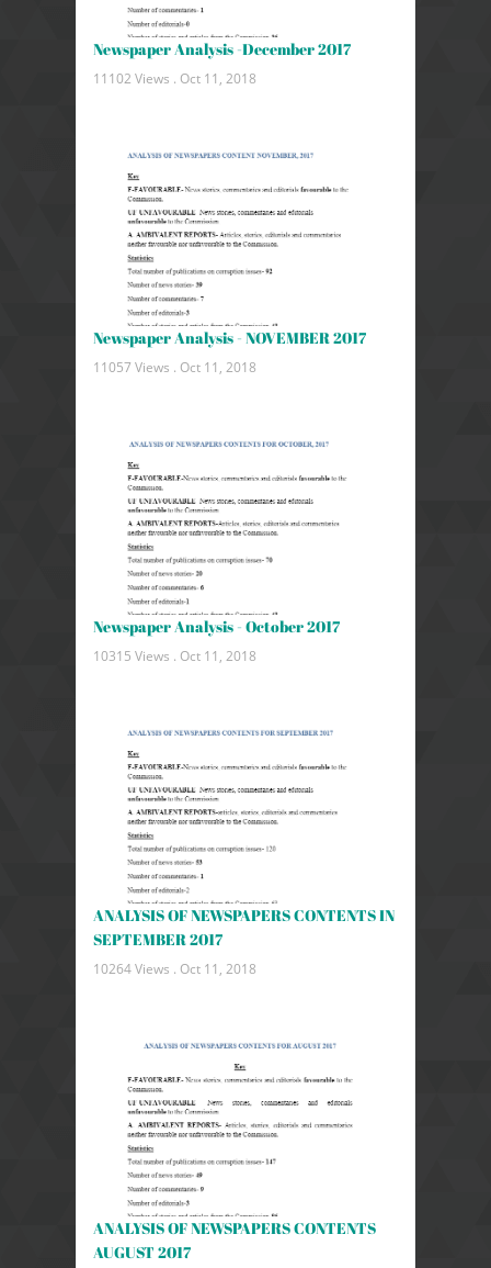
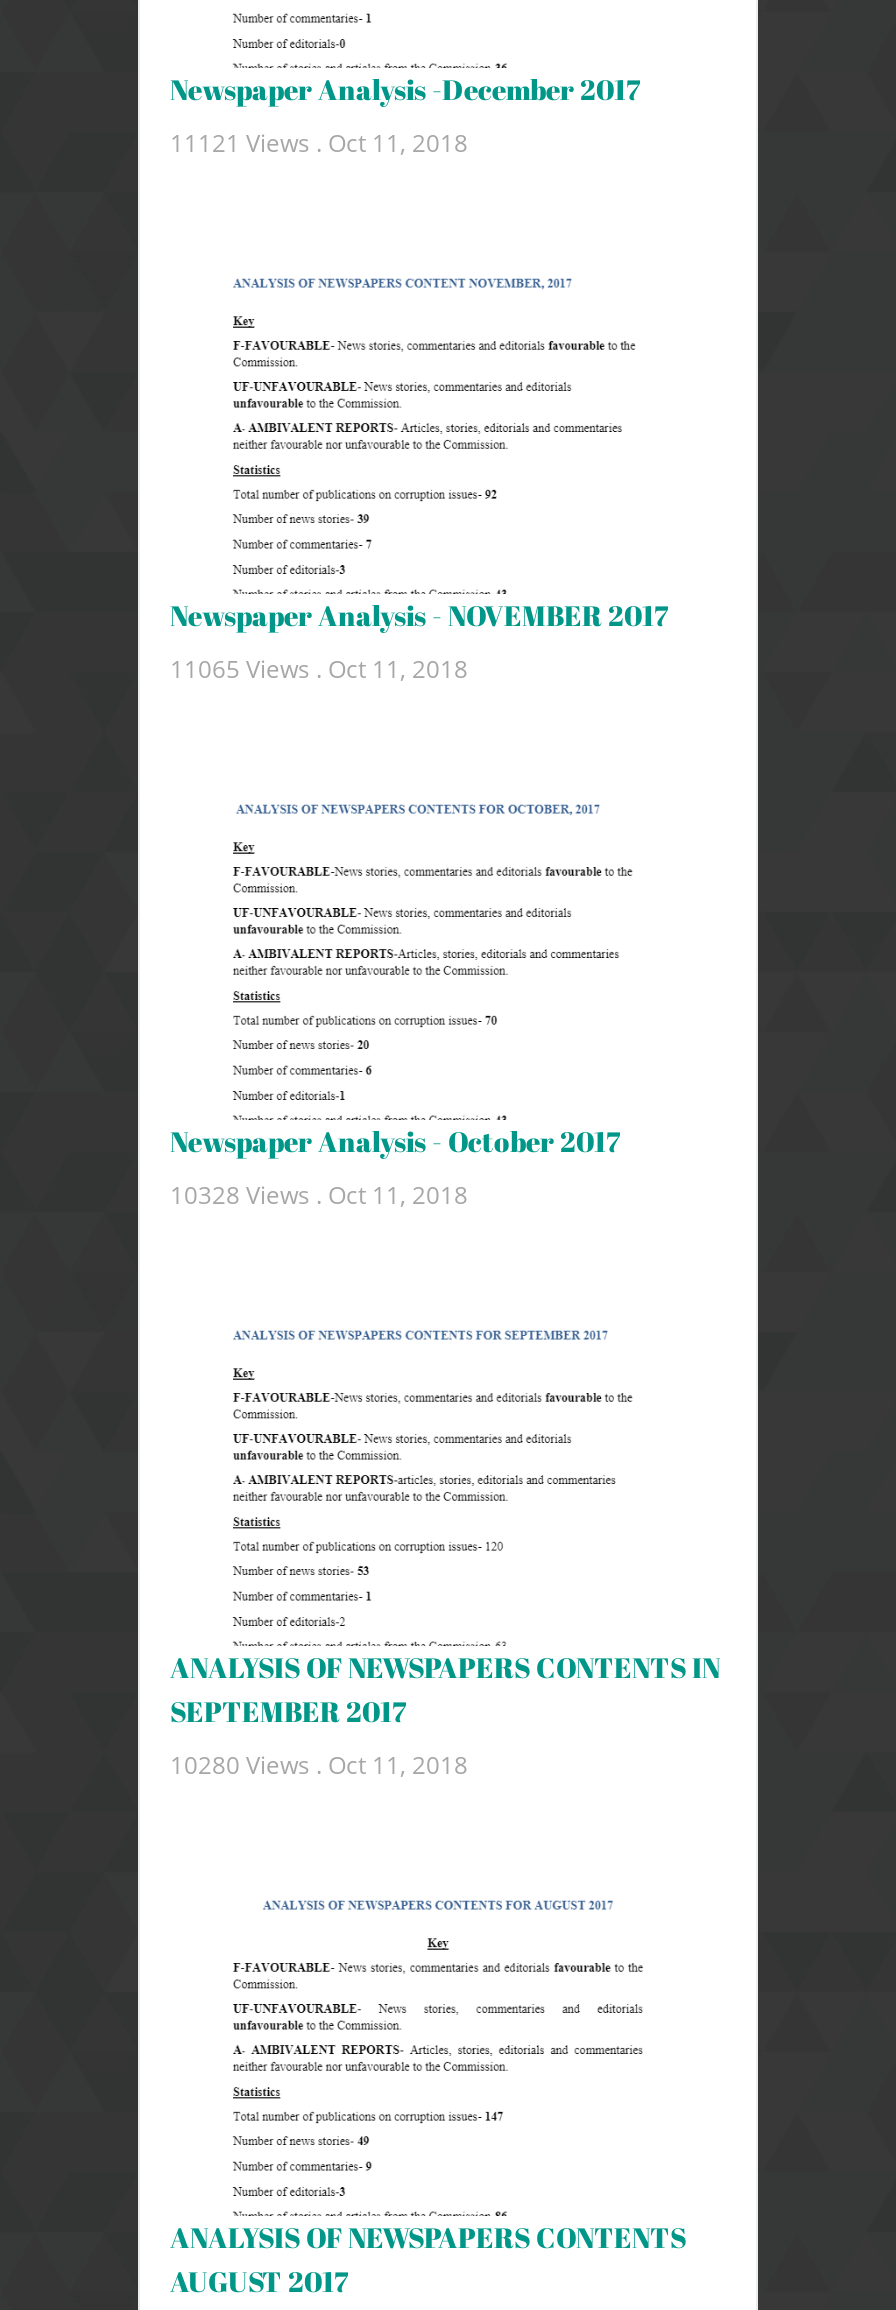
[93,69,256,87] 11102 Views . Oct 11, 2018 -> [170,126,468,158] 11121 Views . Oct 11, 2018
[93,358,256,376] 11057 Views . Oct 11, 2018 -> [170,652,468,684] 11065 Views . Oct 11, 2018
[93,647,256,664] 10315 Views . Oct 11, 2018 -> [170,1178,468,1210] 10328 Views . Oct 11, 2018
[93,960,256,977] 10264 Views . Oct 11, 2018 -> [170,1748,468,1780] 10280 Views . Oct 11, 2018

